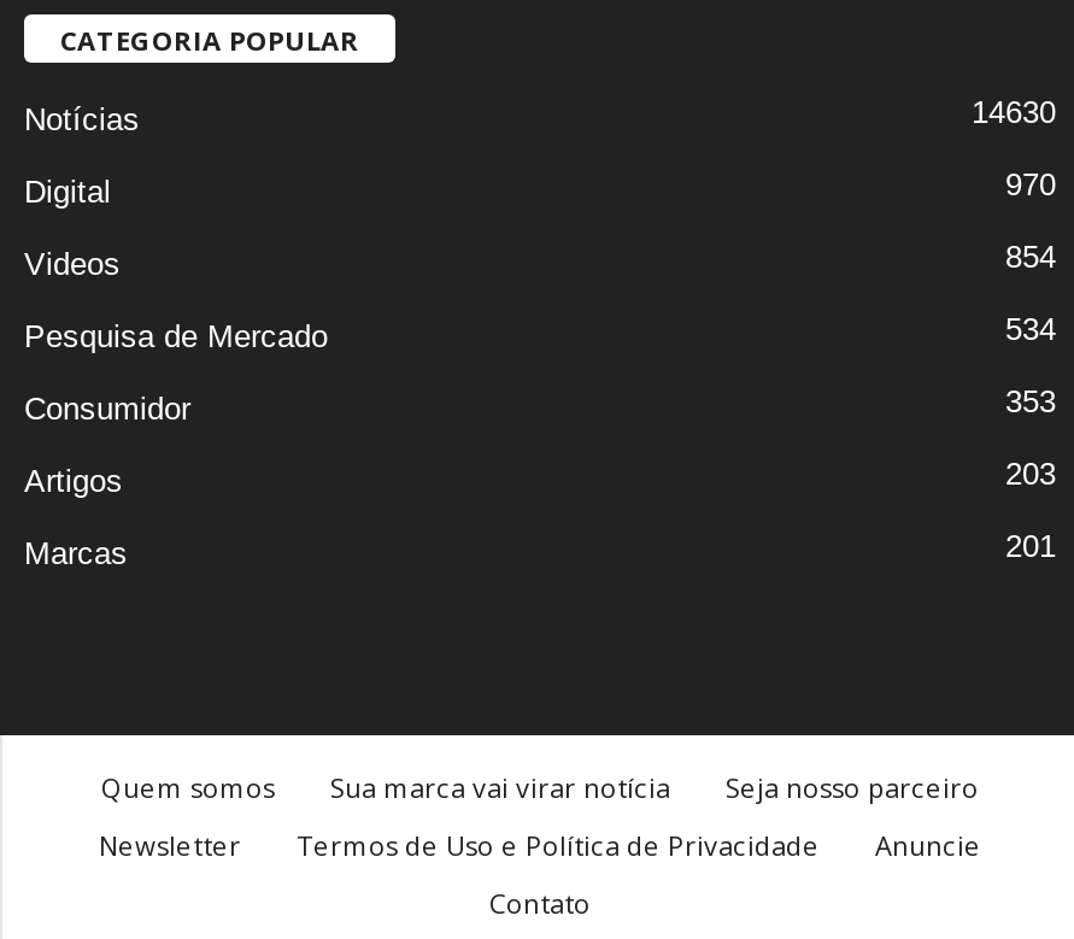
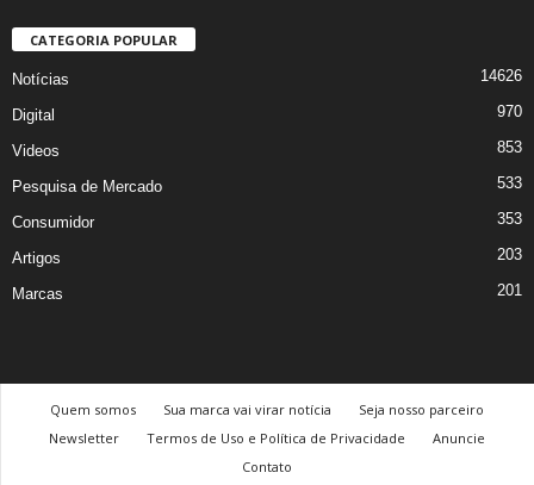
[972,94,1056,130] 14630 -> [480,67,522,85] 14626
[1005,239,1056,275] 854 -> [497,138,522,156] 853
[1005,311,1056,347] 534 -> [497,174,522,192] 533

